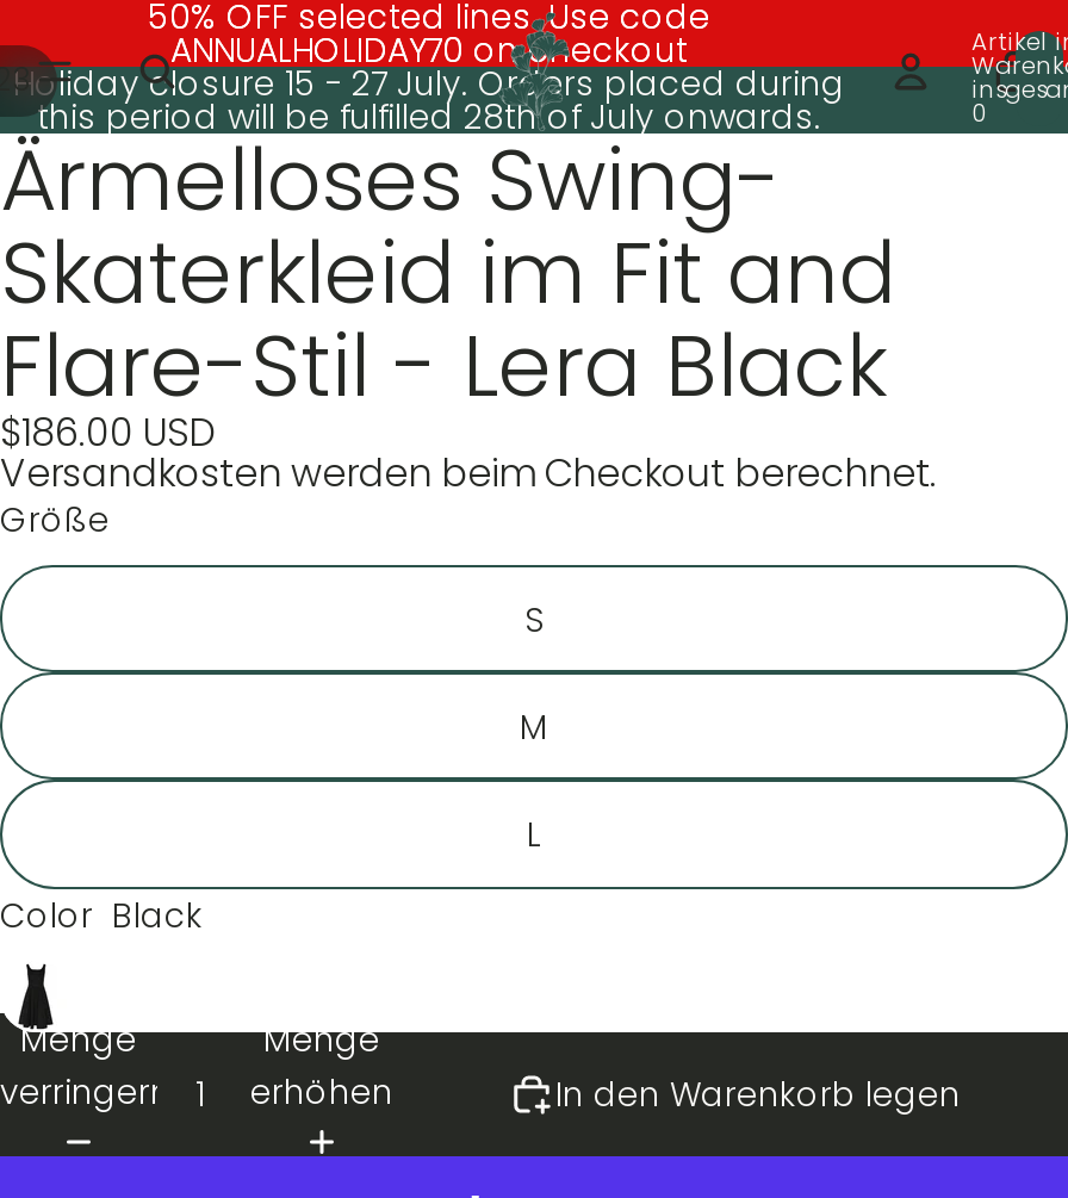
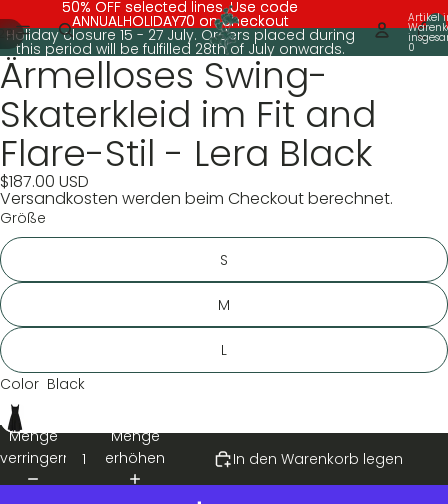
[0,405,215,460] $186.00 USD -> [0,170,89,193] $187.00 USD

